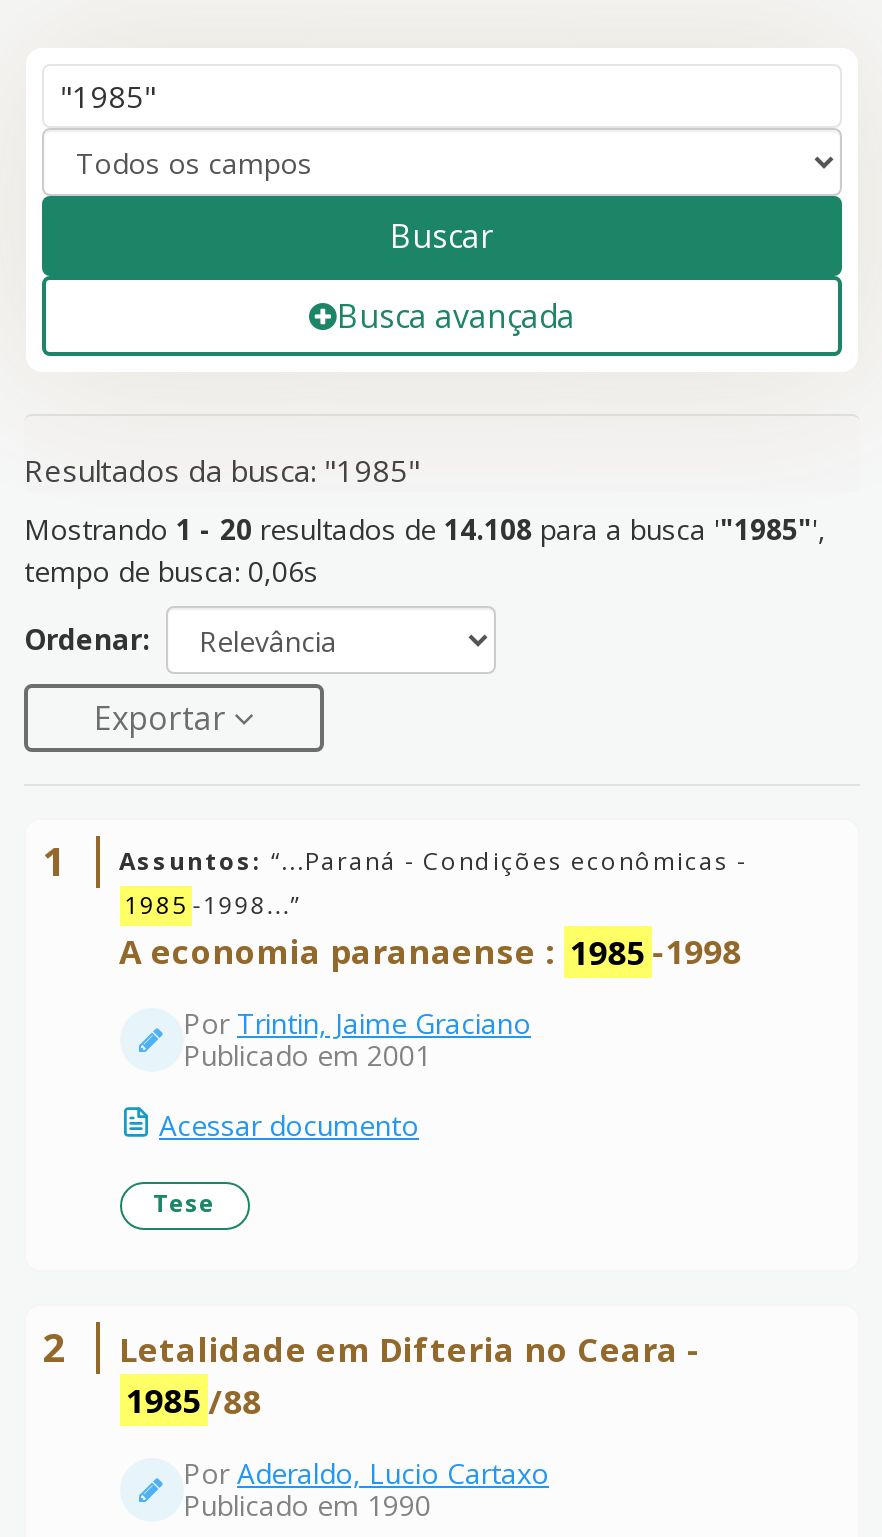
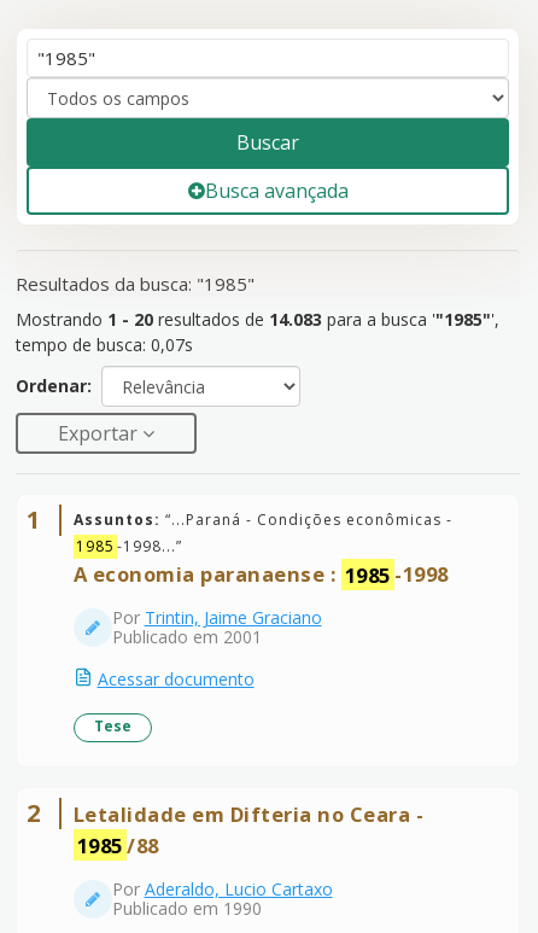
[24,510,826,548] Mostrando 1 - 20 resultados de 14.108 para a busca ' "1985"', -> [16,308,499,331] Mostrando 1 - 20 resultados de 14.083 para a busca ' "1985"',
[24,552,318,590] tempo de busca: 0,06s -> [16,333,193,356] tempo de busca: 0,07s

